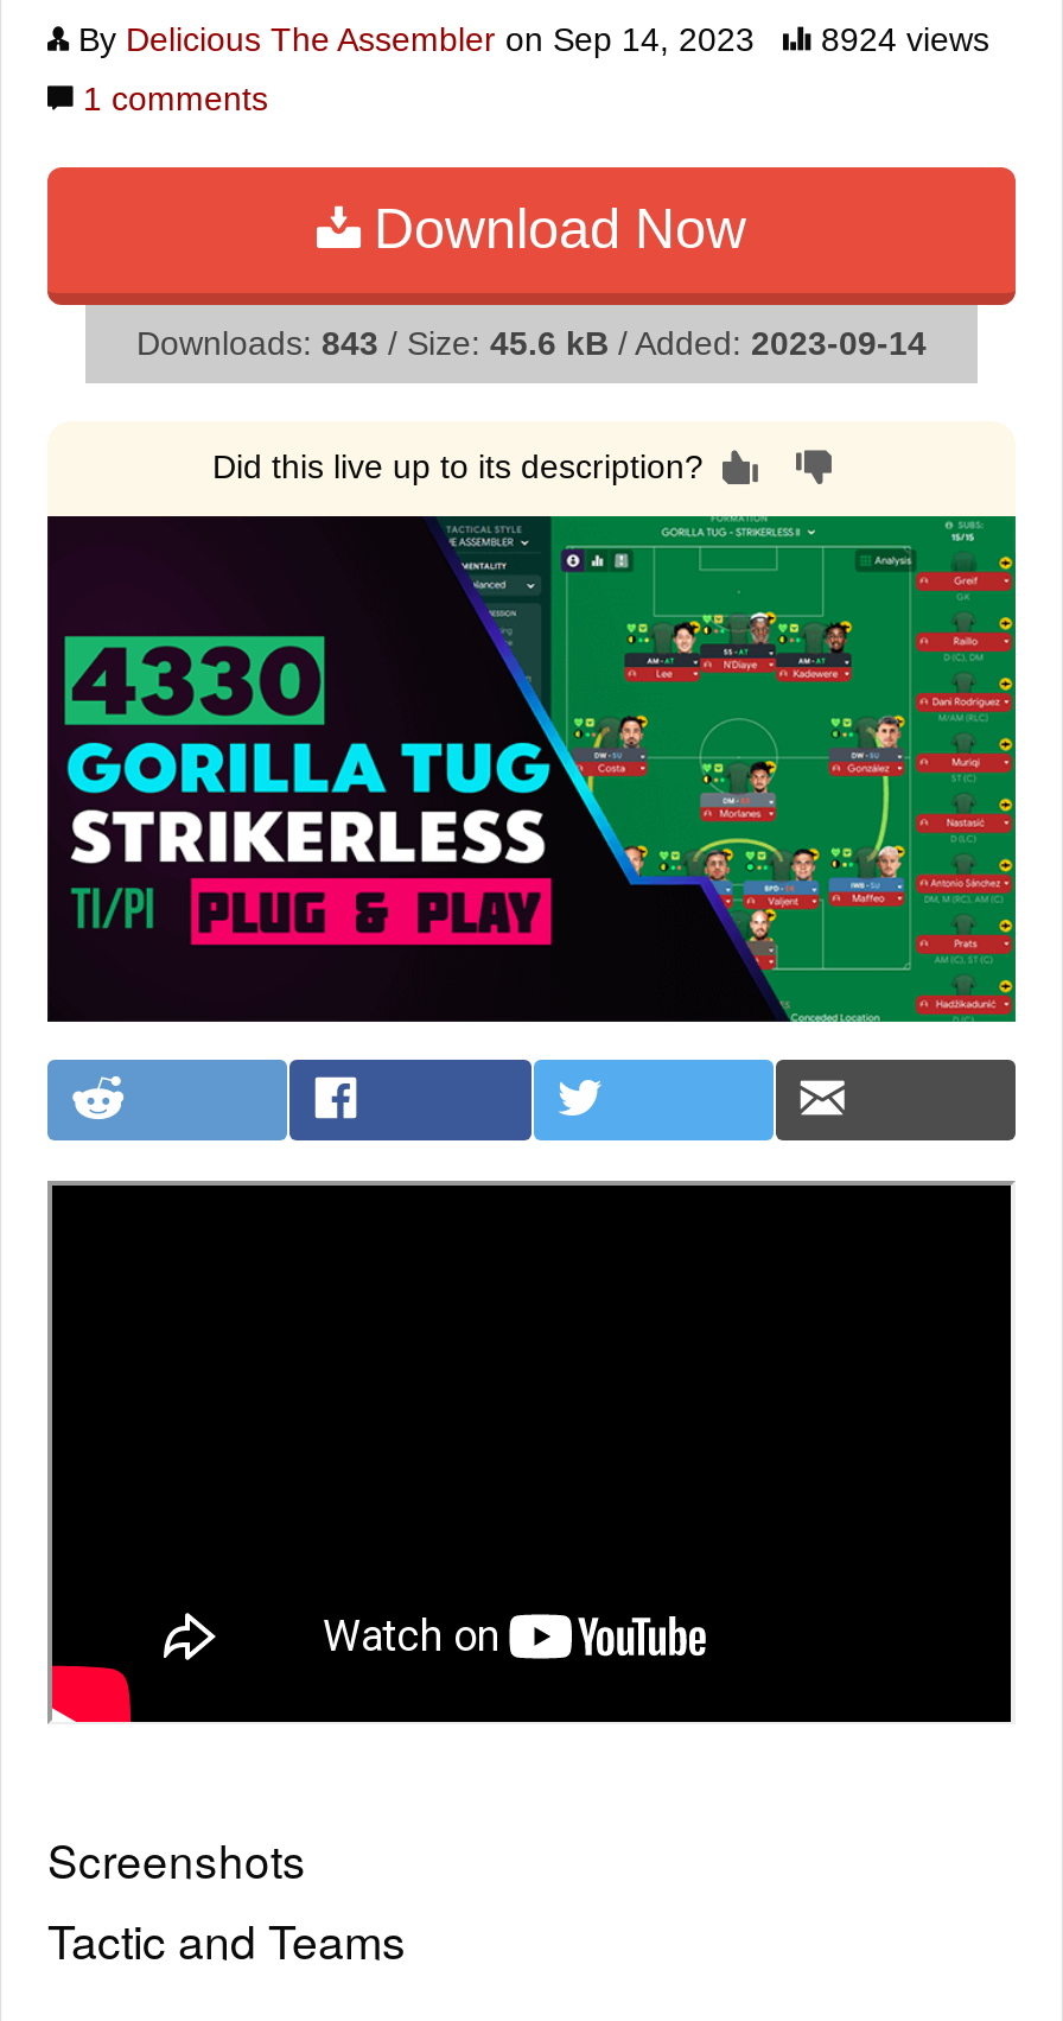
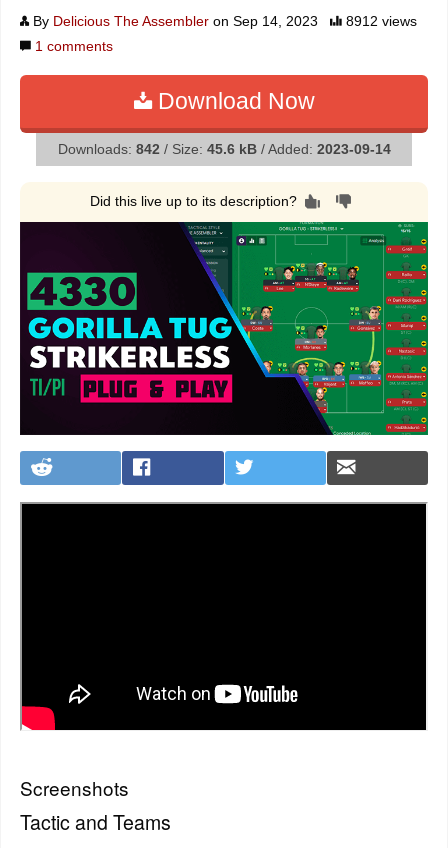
[69,19,1008,57] By Delicious The Assembler on Sep 14, 2023 8924 views -> [29,13,425,29] By Delicious The Assembler on Sep 14, 2023 8912 views
[136,324,927,362] Downloads: 843 / Size: 45.6 kB / Added: 2023-09-14 -> [57,141,390,157] Downloads: 842 / Size: 45.6 kB / Added: 2023-09-14

